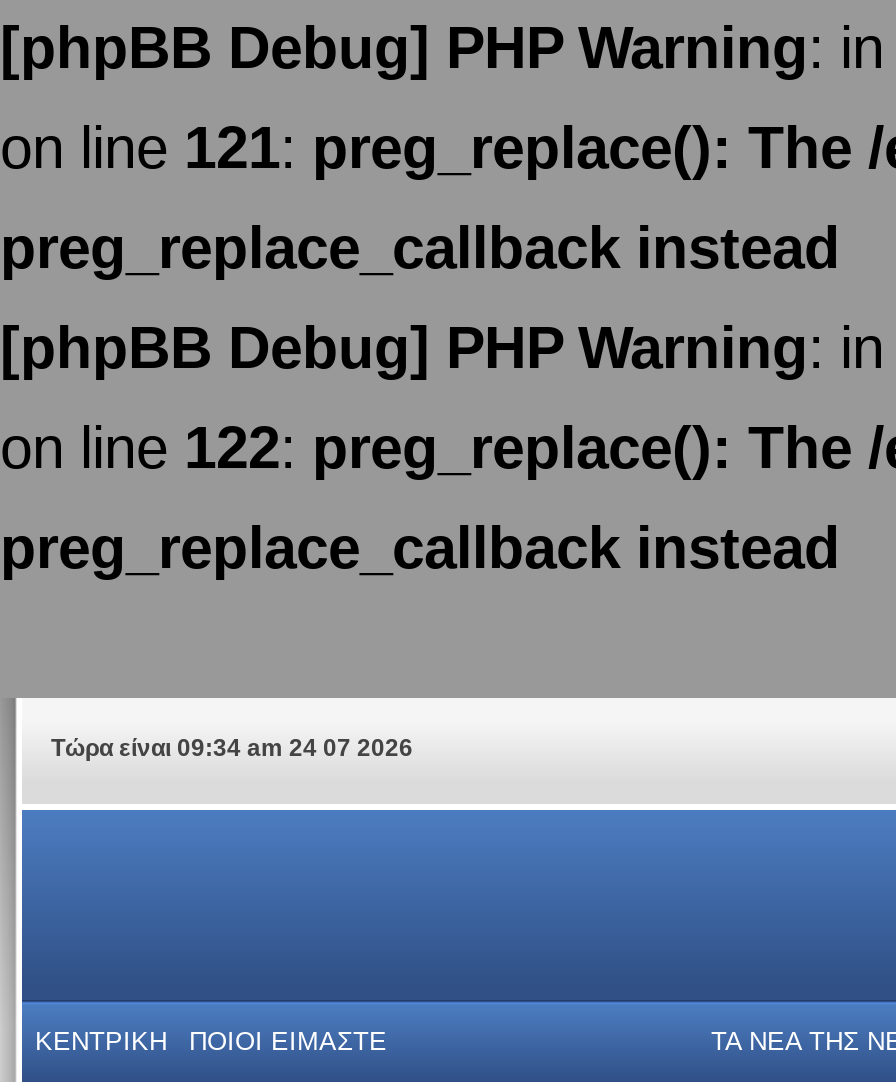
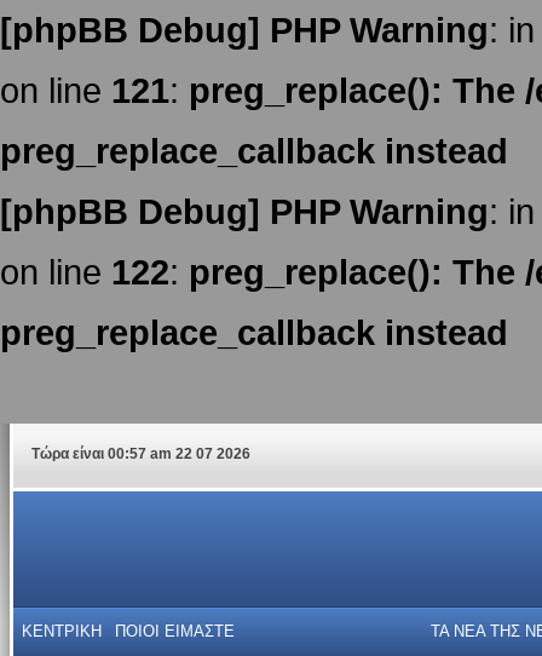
[51,734,413,762] Τώρα είναι 09:34 am 24 07 2026 -> [31,445,250,462] Τώρα είναι 00:57 am 22 07 2026

